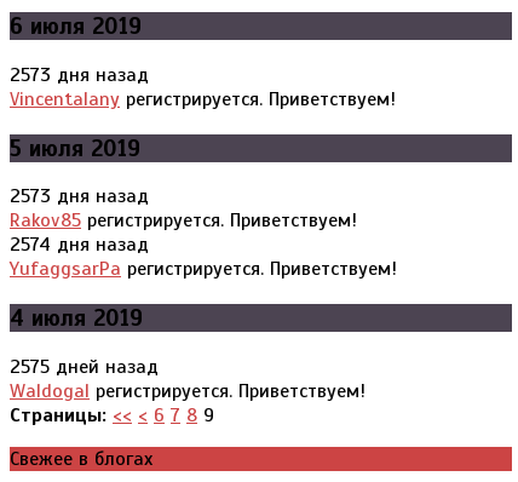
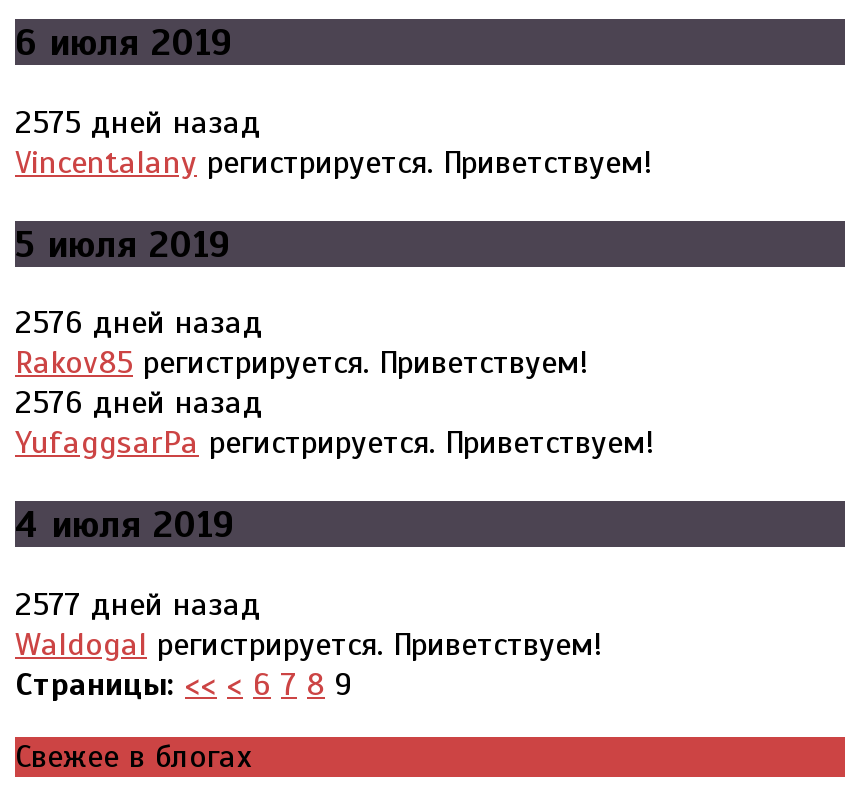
[10,63,149,87] 2573 дня назад -> [15,103,261,143] 2575 дней назад
[10,185,149,209] 2573 дня назад -> [15,304,263,344] 2576 дней назад
[10,233,149,257] 2574 дня назад -> [15,384,263,424] 2576 дней назад
[10,355,159,379] 2575 дней назад -> [15,585,261,625] 2577 дней назад

